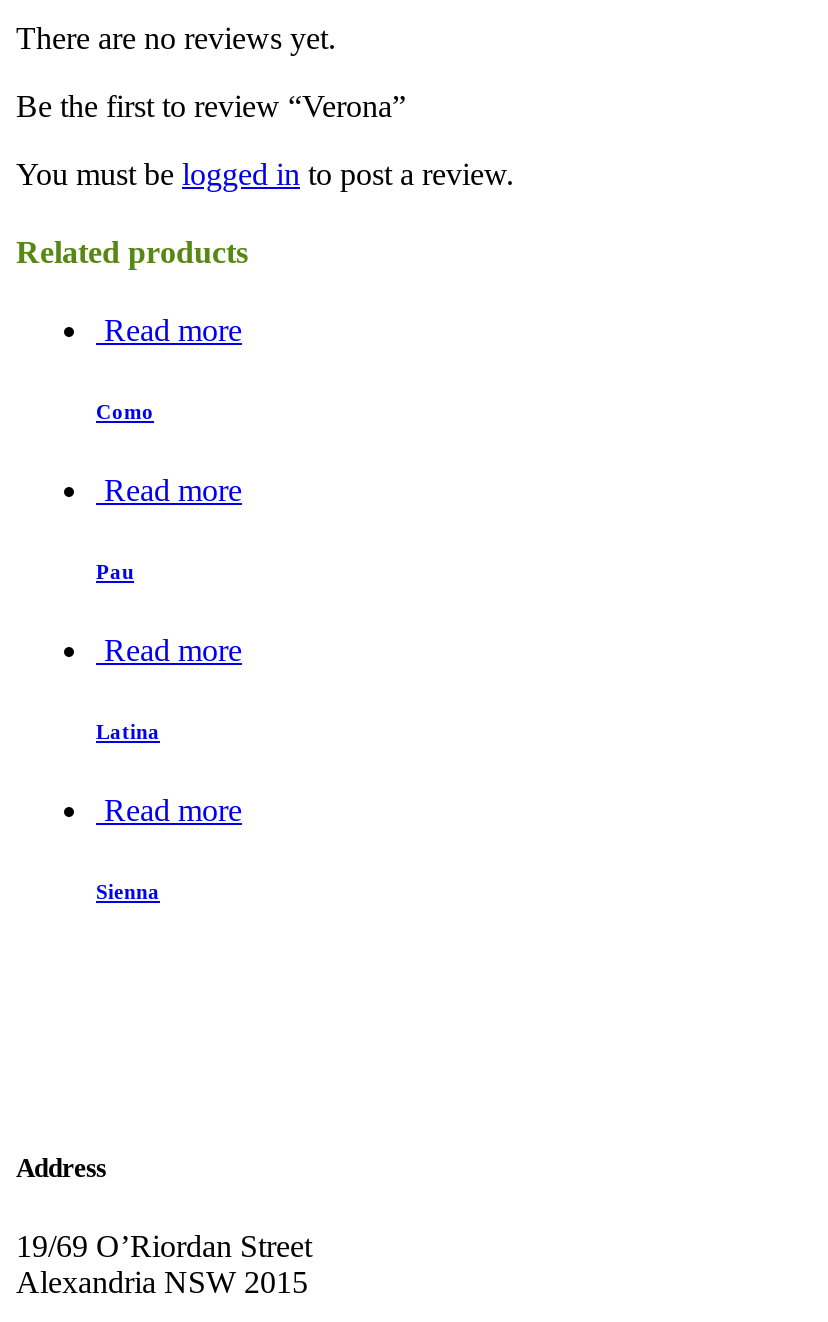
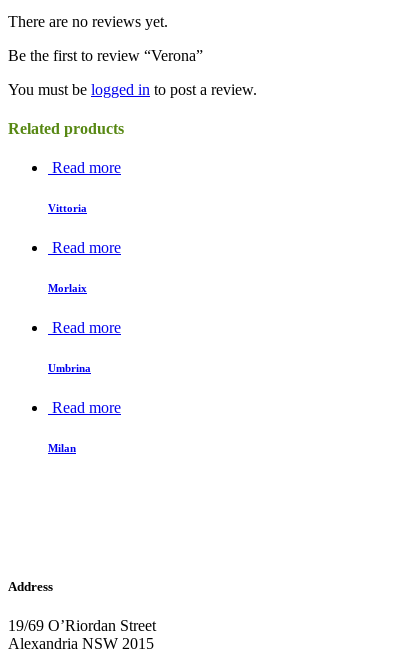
[96,399,154,423] Como -> [48,202,87,214] Vittoria
[96,559,134,583] Pau -> [48,282,87,294] Morlaix
[96,719,160,743] Latina -> [48,362,91,374] Umbrina
[96,879,160,903] Sienna -> [48,442,76,454] Milan

